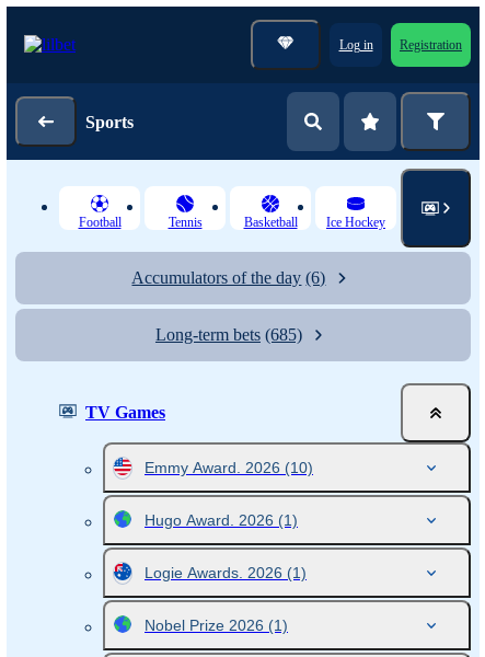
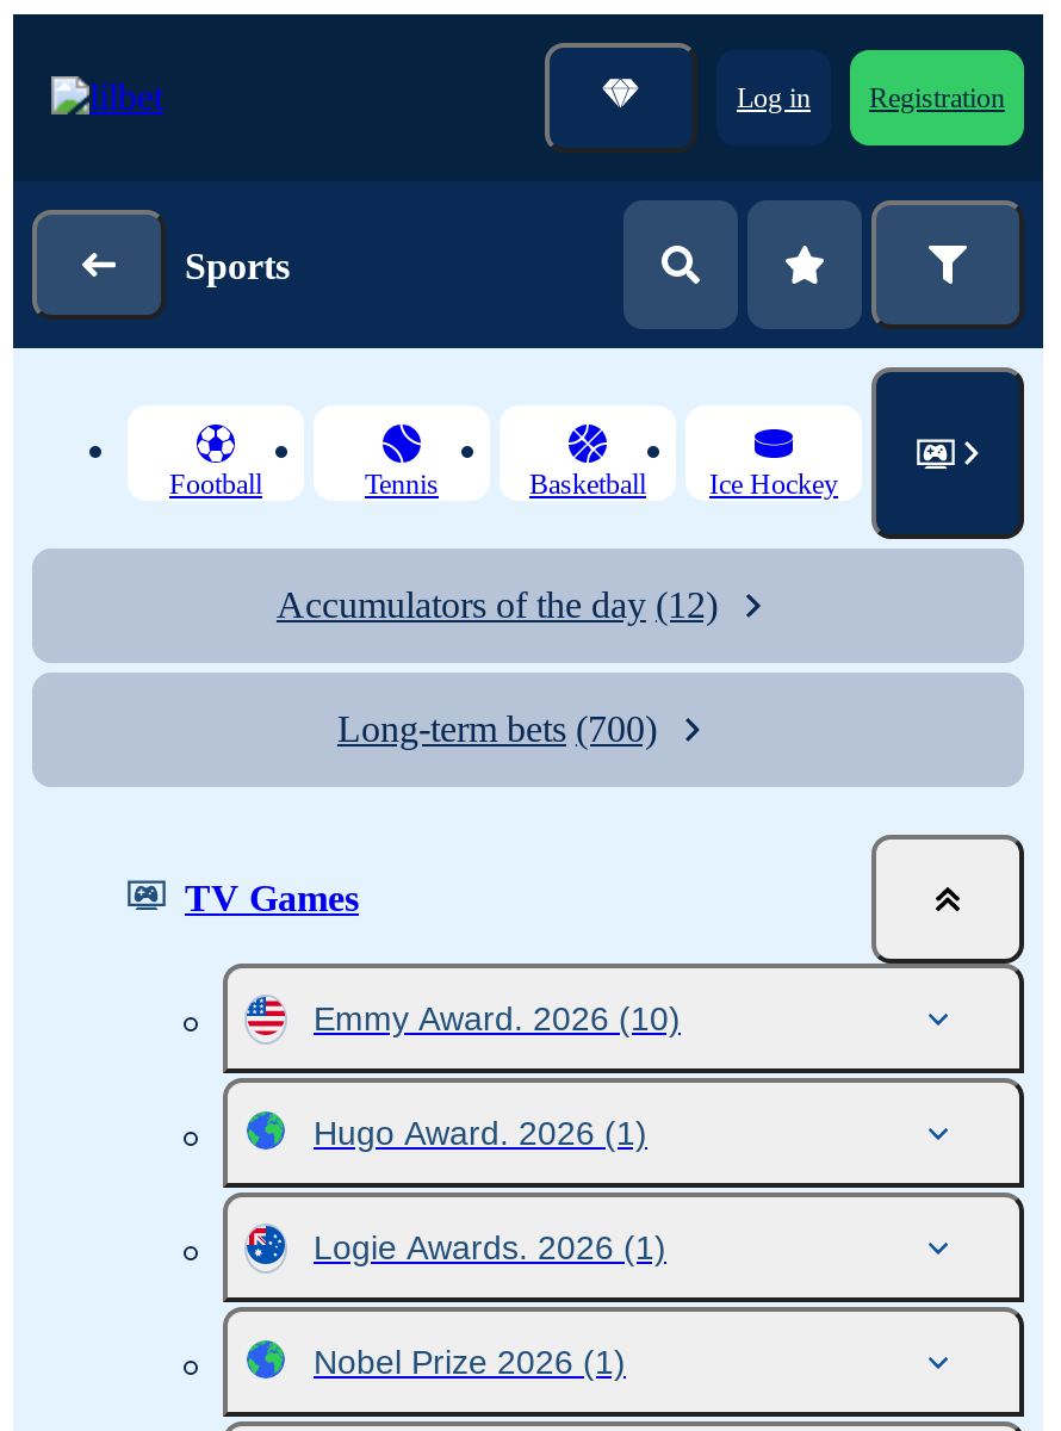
[132,268,326,287] Accumulators of the day (6) -> [277,584,718,625] Accumulators of the day (12)
[155,325,302,344] Long-term bets (685) -> [337,708,657,749] Long-term bets (700)

